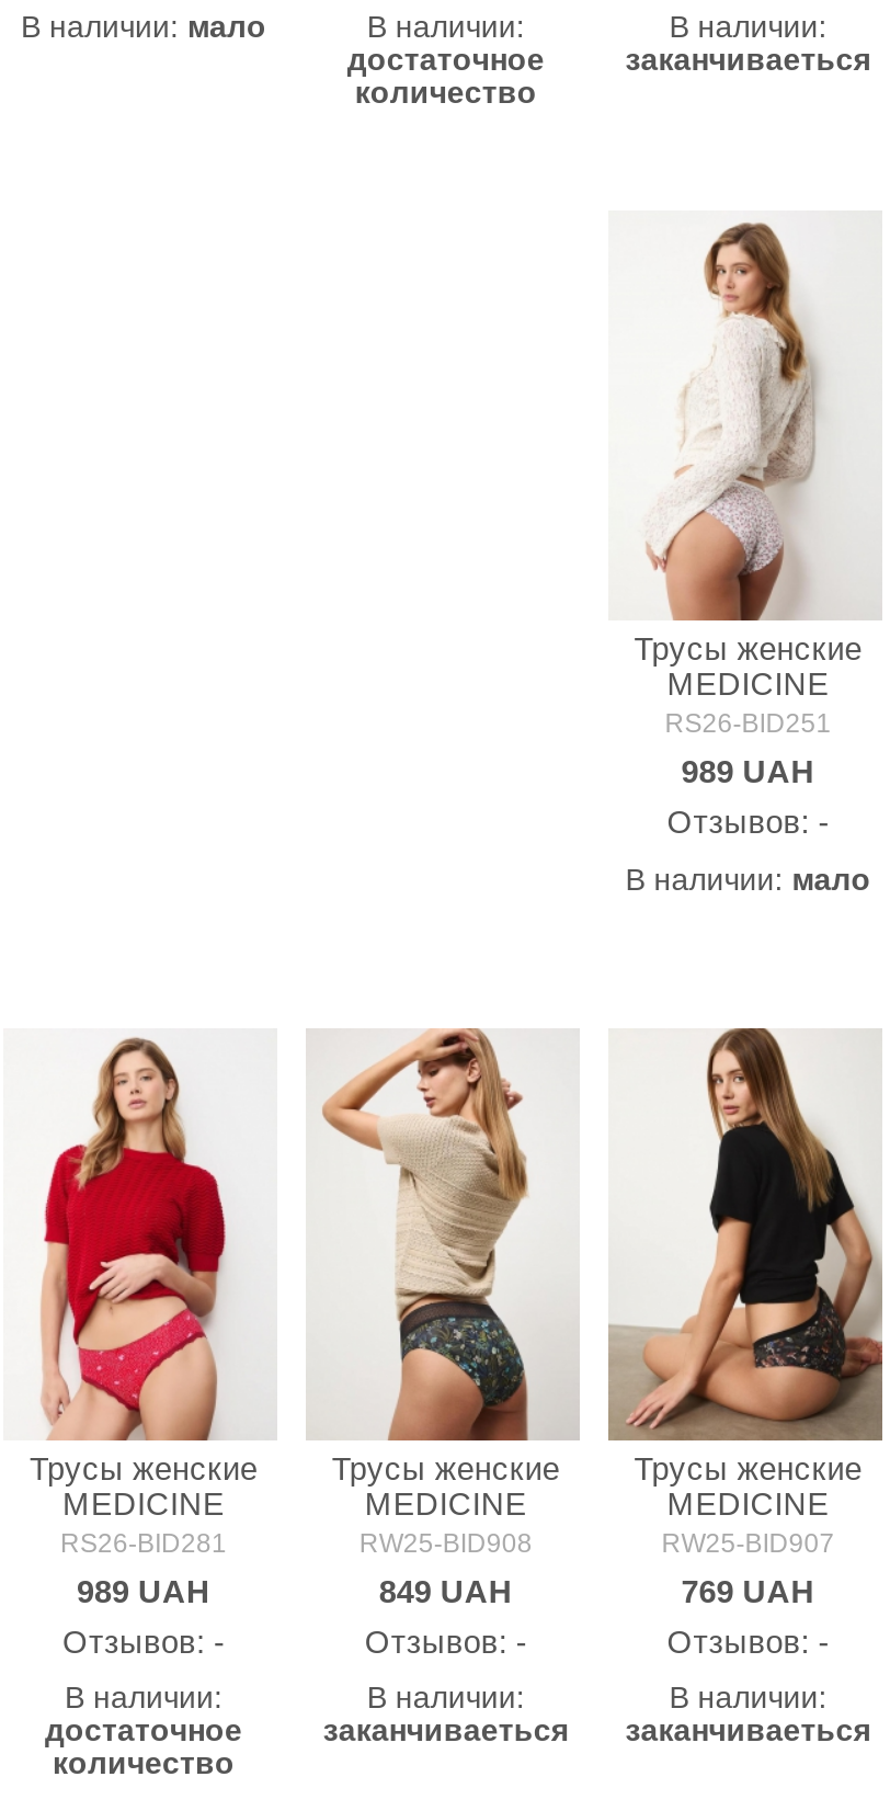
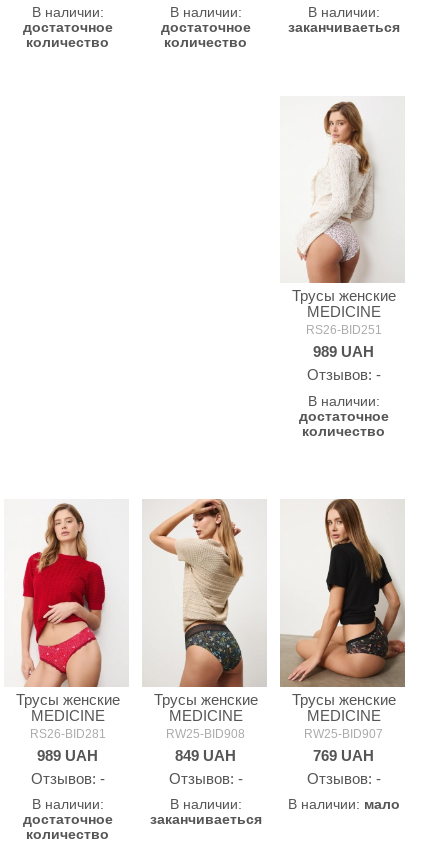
[21,8,266,43] В наличии: мало -> [23,4,113,50] В наличии: | достаточное | количество
[625,861,871,896] В наличии: мало -> [299,393,389,439] В наличии: | достаточное | количество
[625,1681,871,1749] В наличии: | заканчиваеться -> [288,796,400,812] В наличии: мало

